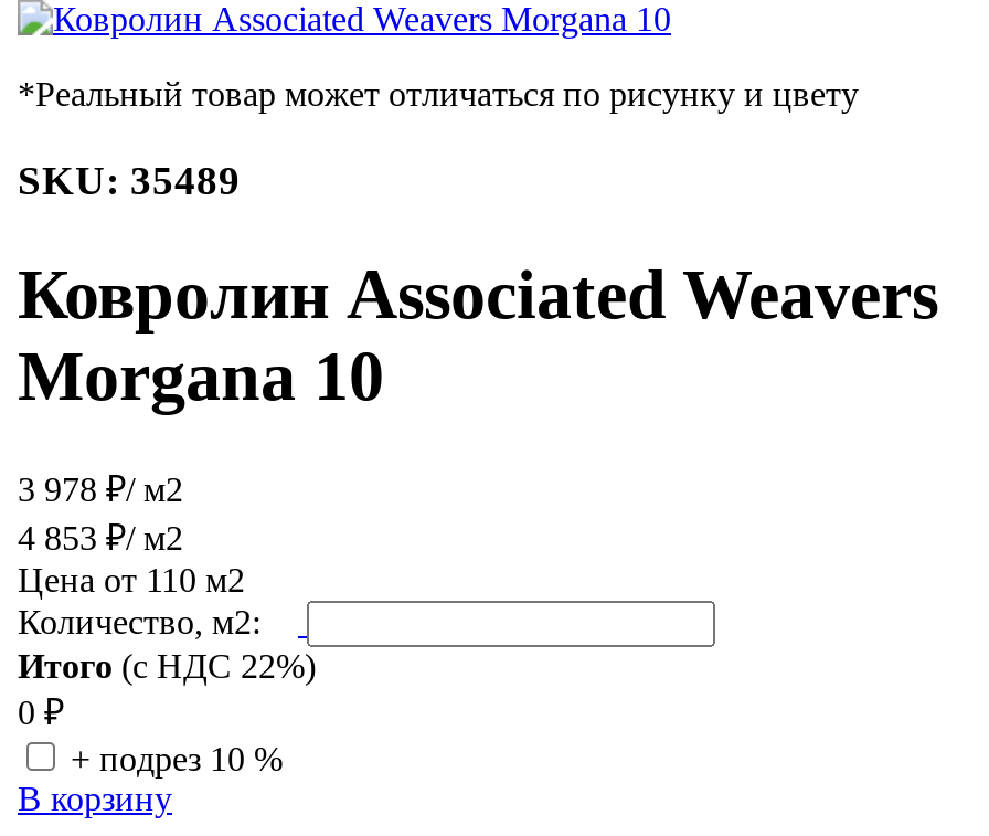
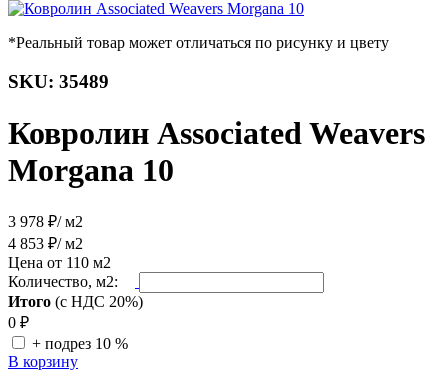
[18,647,316,685] Итого (с НДС 22%) -> [8,293,143,310] Итого (с НДС 20%)

